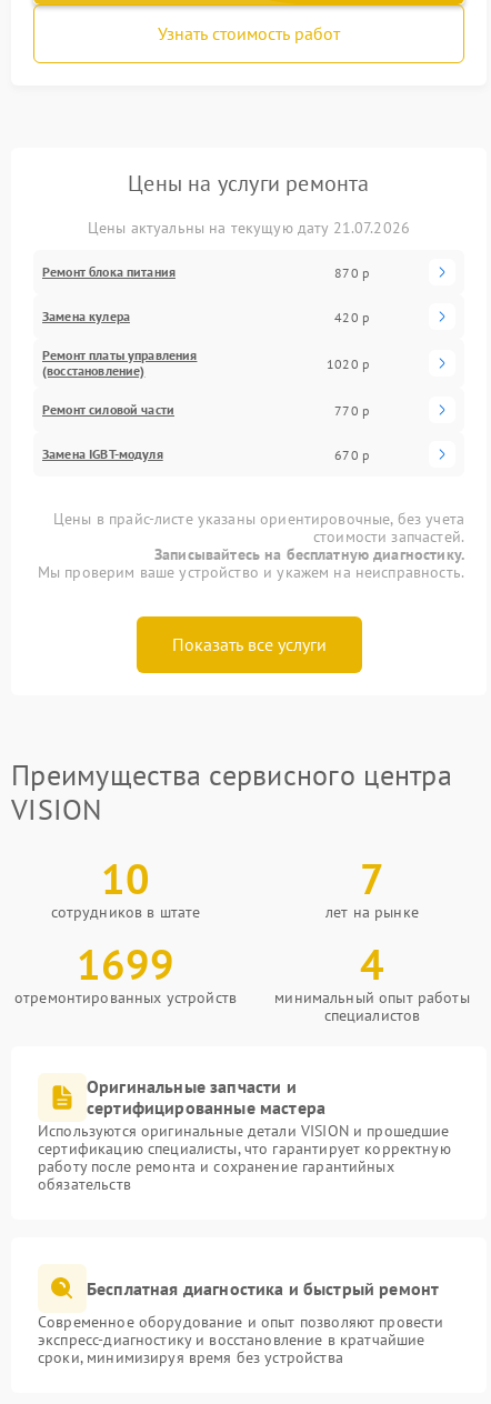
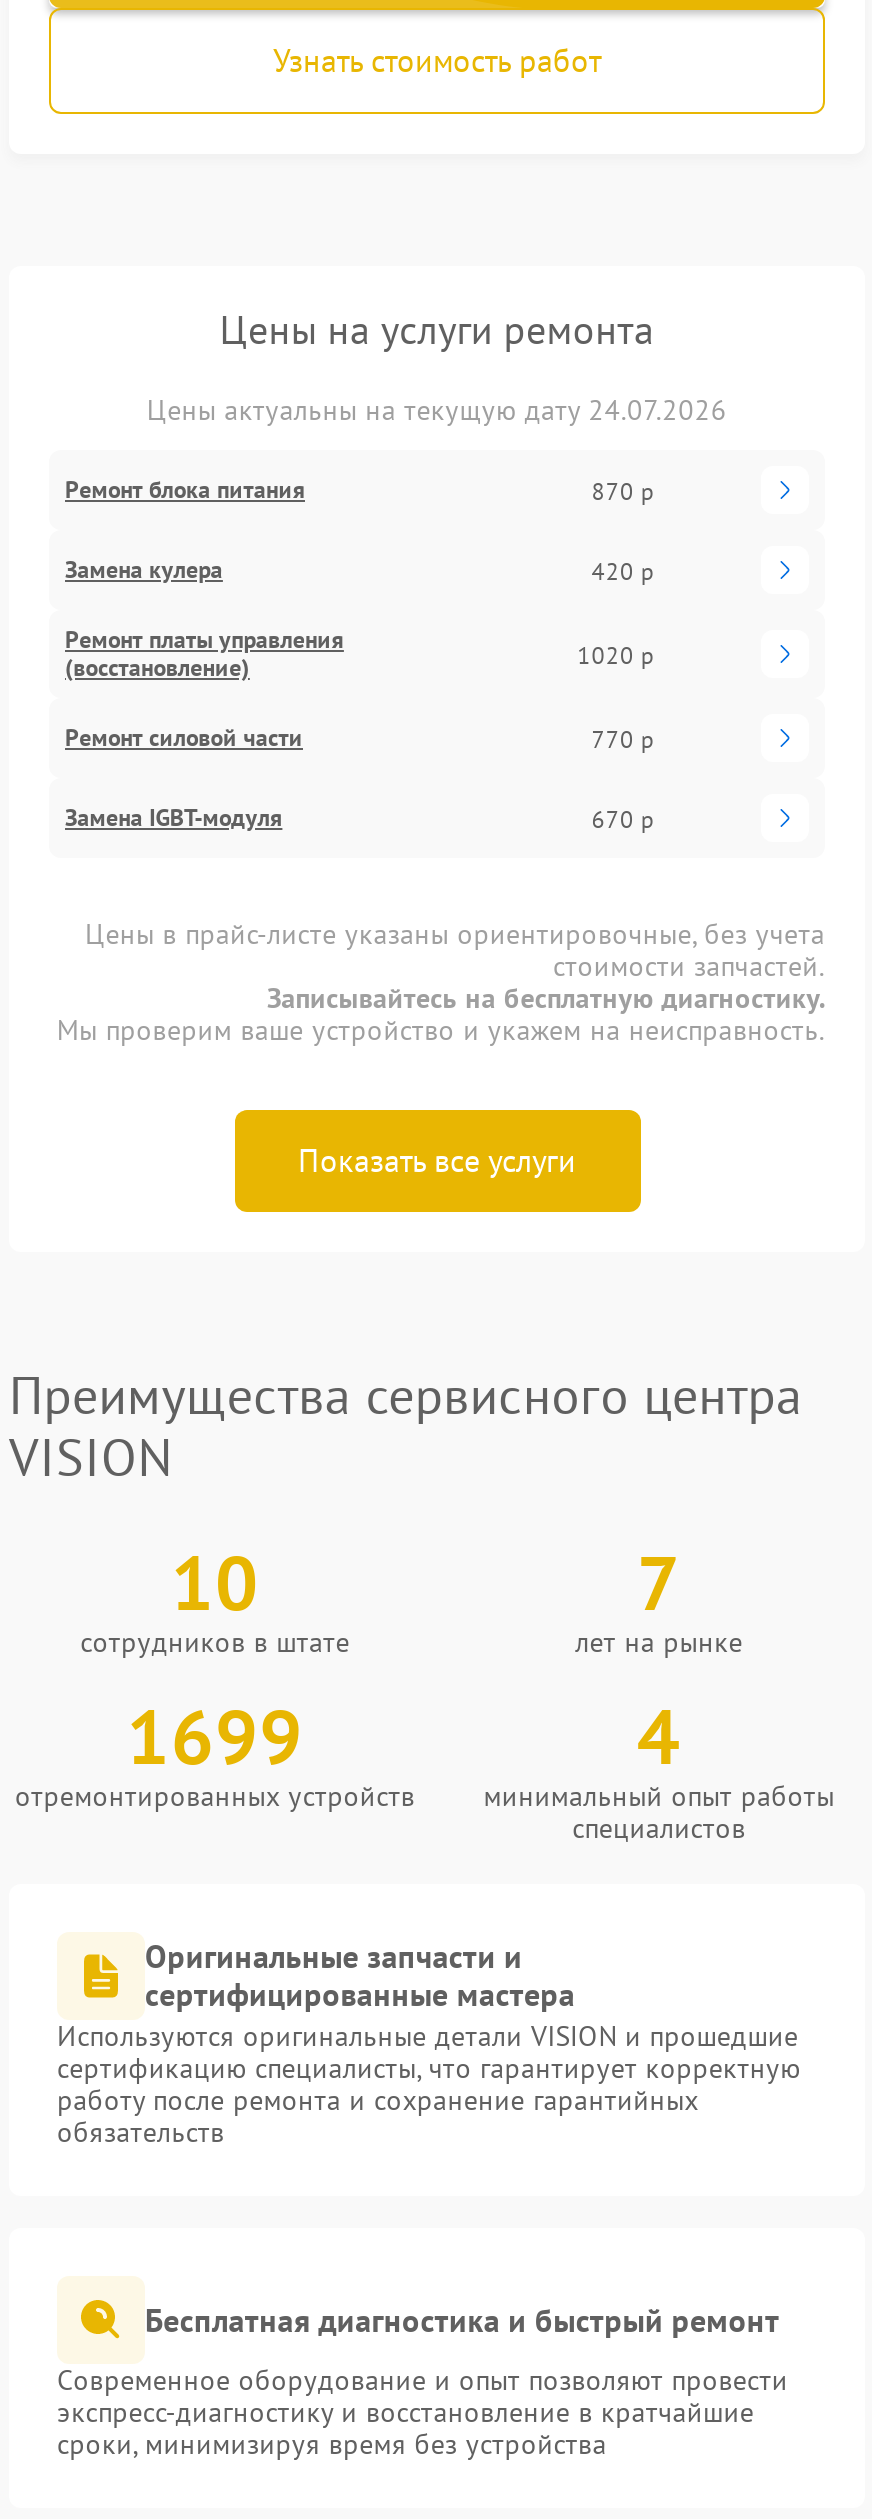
[88,218,410,238] Цены актуальны на текущую дату 21.07.2026 -> [147,392,727,428] Цены актуальны на текущую дату 24.07.2026

